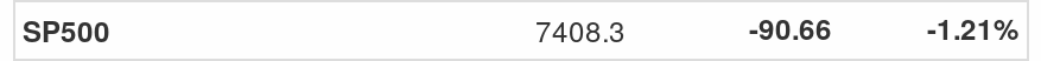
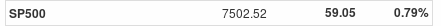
[535,8,626,48] 7408.3 -> [222,4,267,21] 7502.52
[749,6,832,48] -90.66 -> [325,3,356,21] 59.05
[927,6,1020,48] -1.21% -> [394,3,429,21] 0.79%

